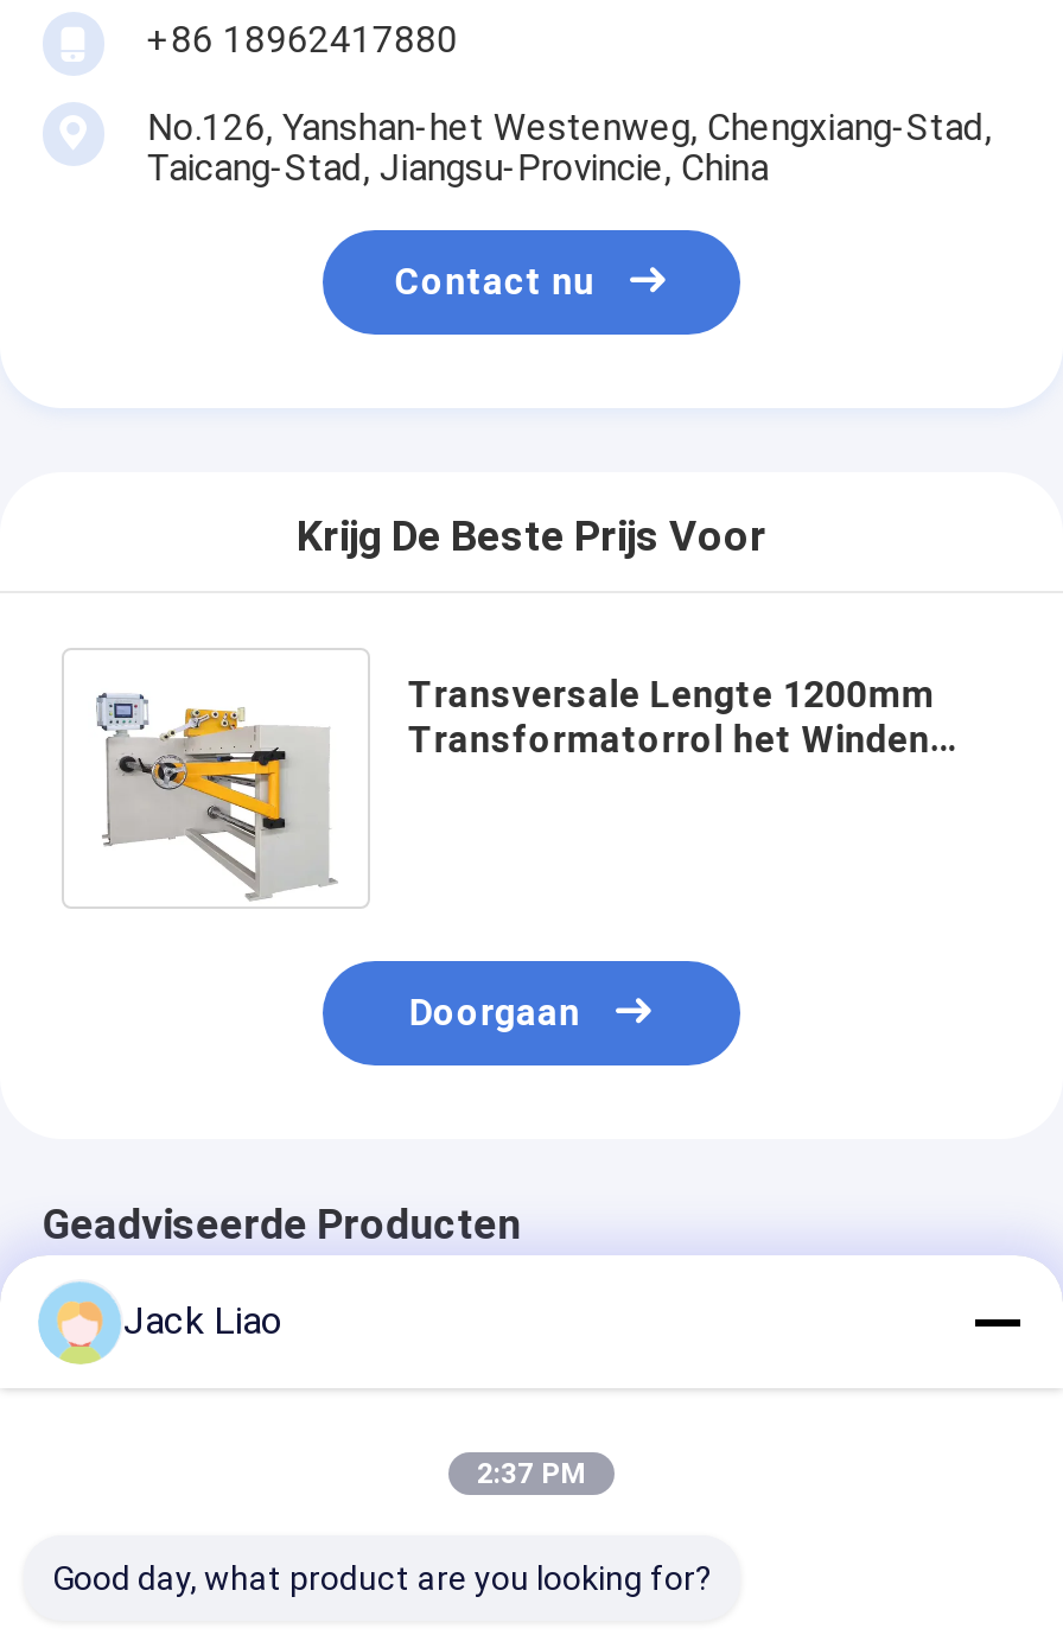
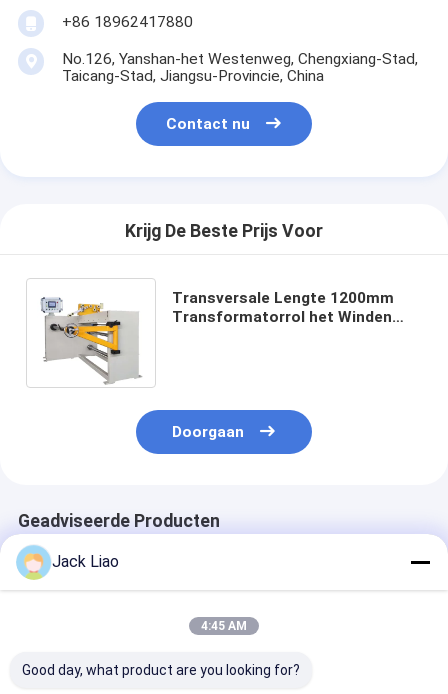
[477,1457,586,1490] 2:37 PM -> [201,619,247,633] 4:45 AM

